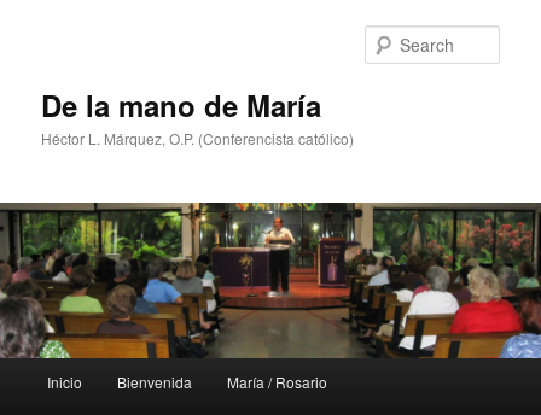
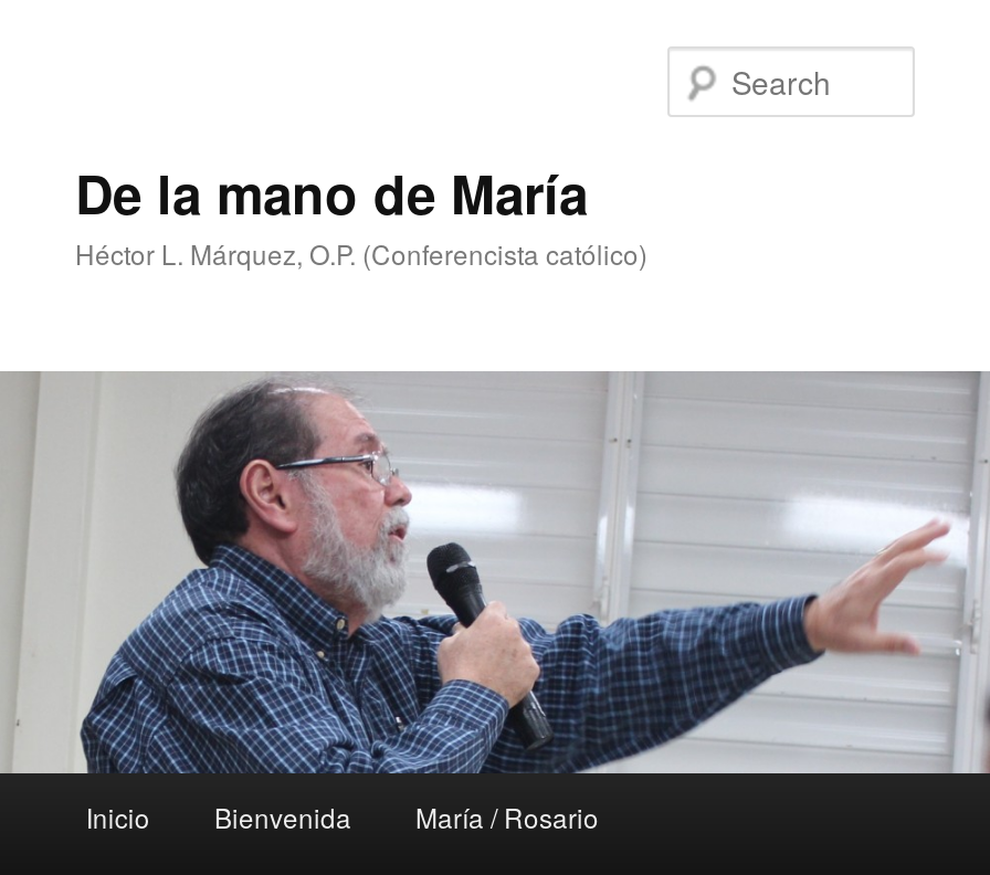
[4,203,537,360] [image] -> [7,371,983,778] [image]

